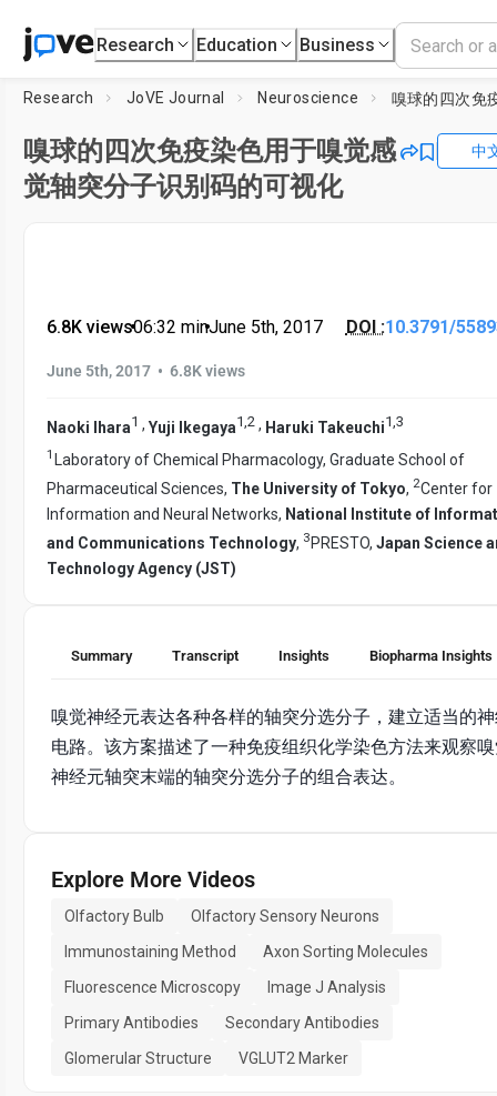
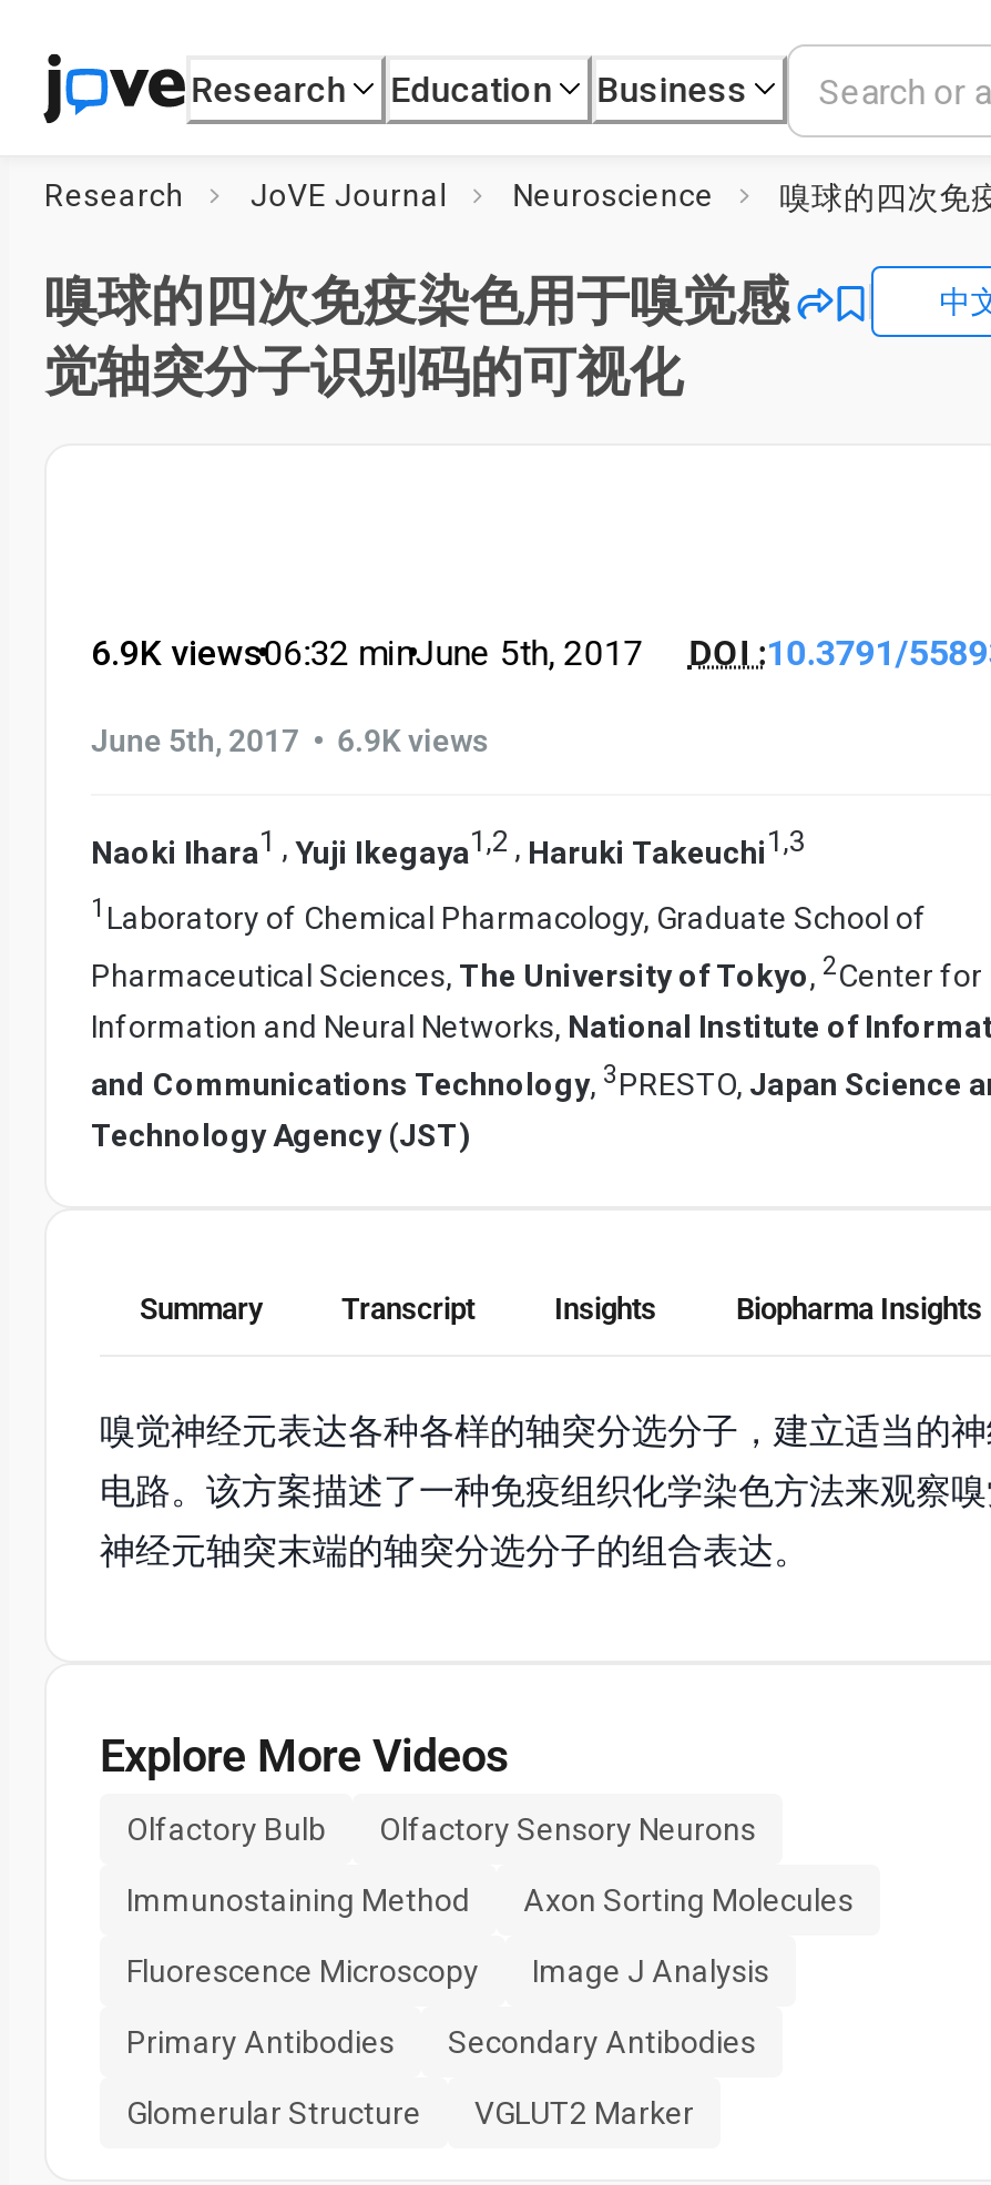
[47,316,133,338] 6.8K views -> [91,632,264,674] 6.9K views
[47,360,245,382] June 5th, 2017 • 6.8K views -> [91,718,488,763] June 5th, 2017 • 6.9K views

